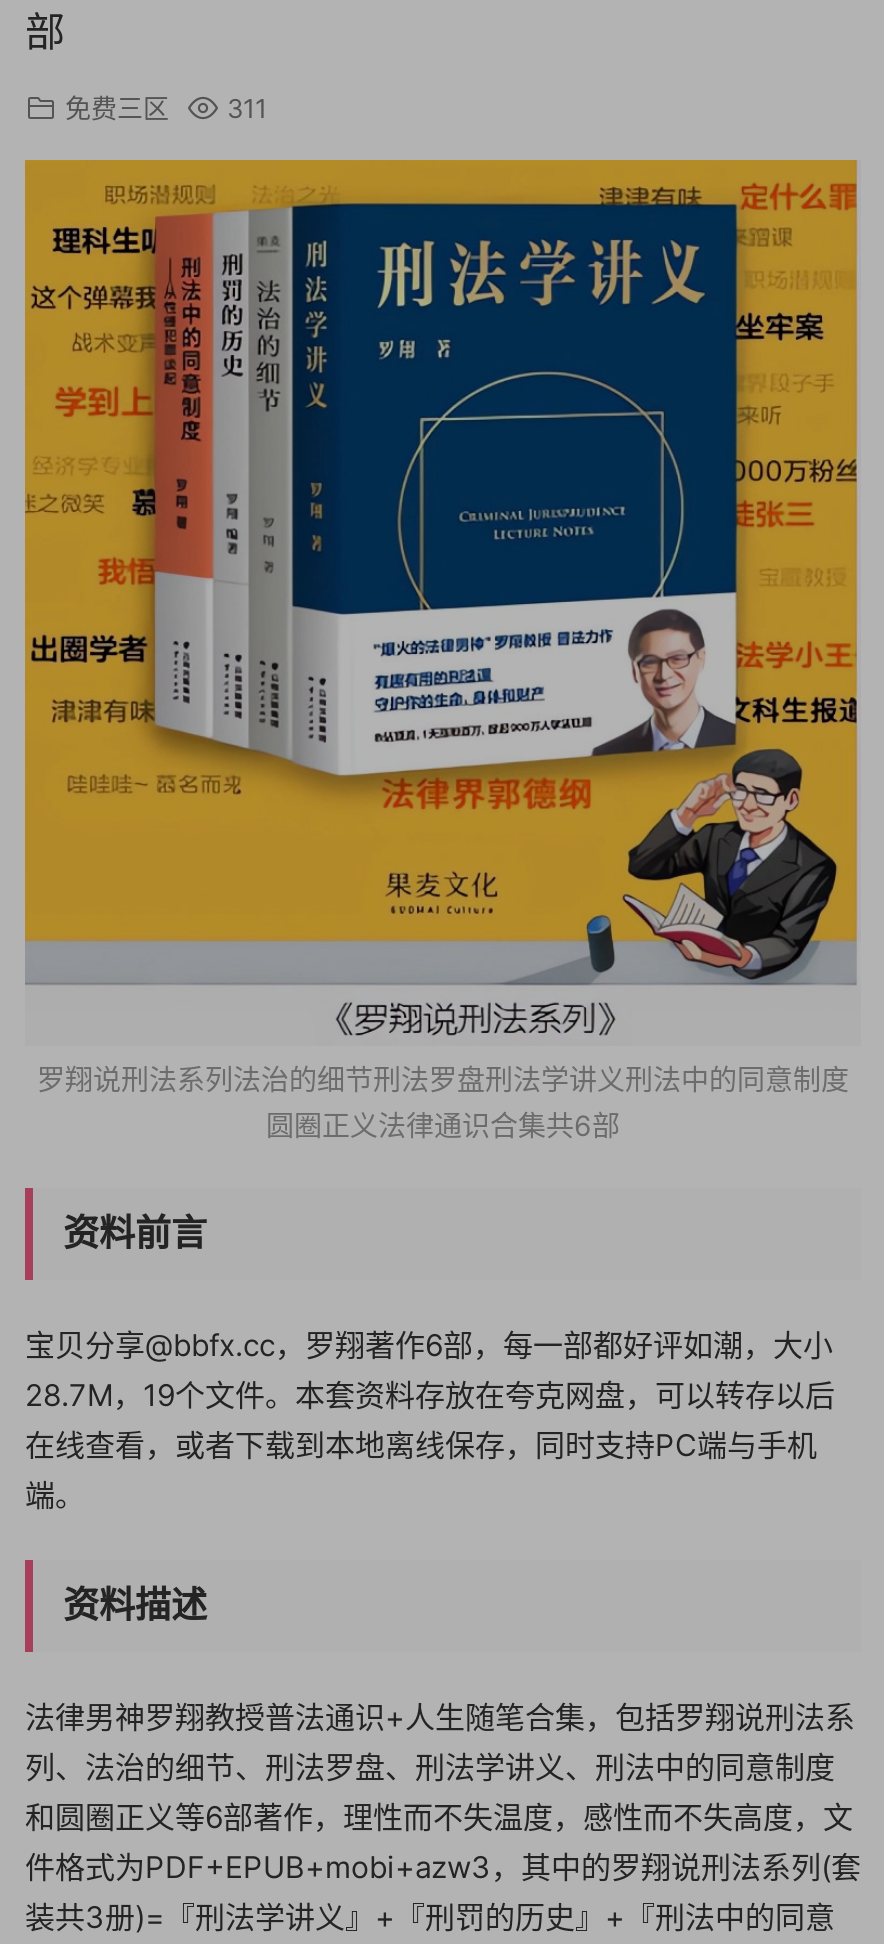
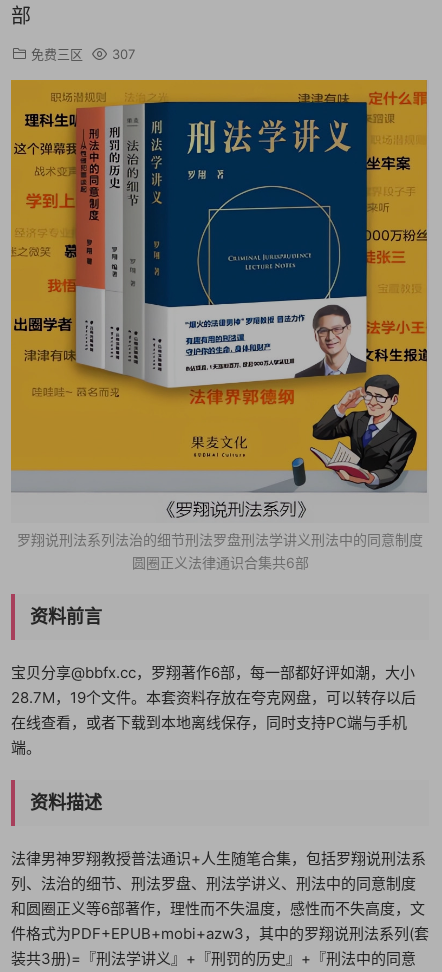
[65,92,267,124] 免费三区 311 -> [31,46,135,62] 免费三区 307

